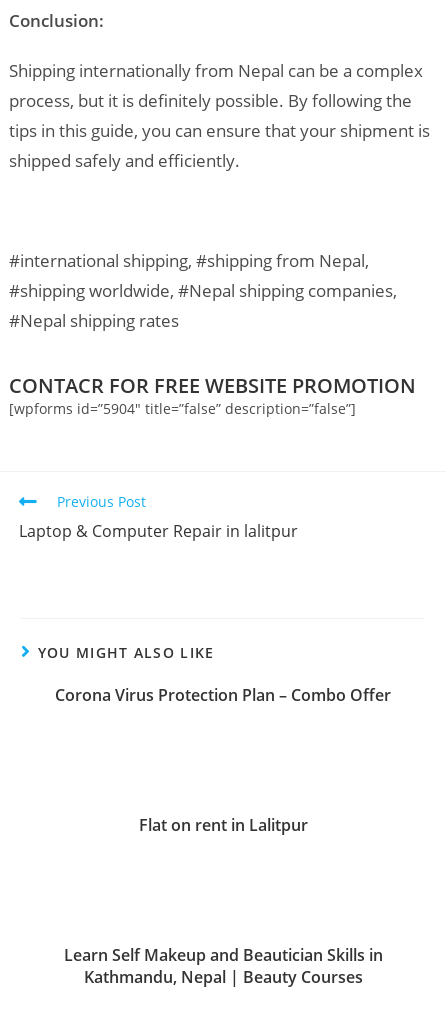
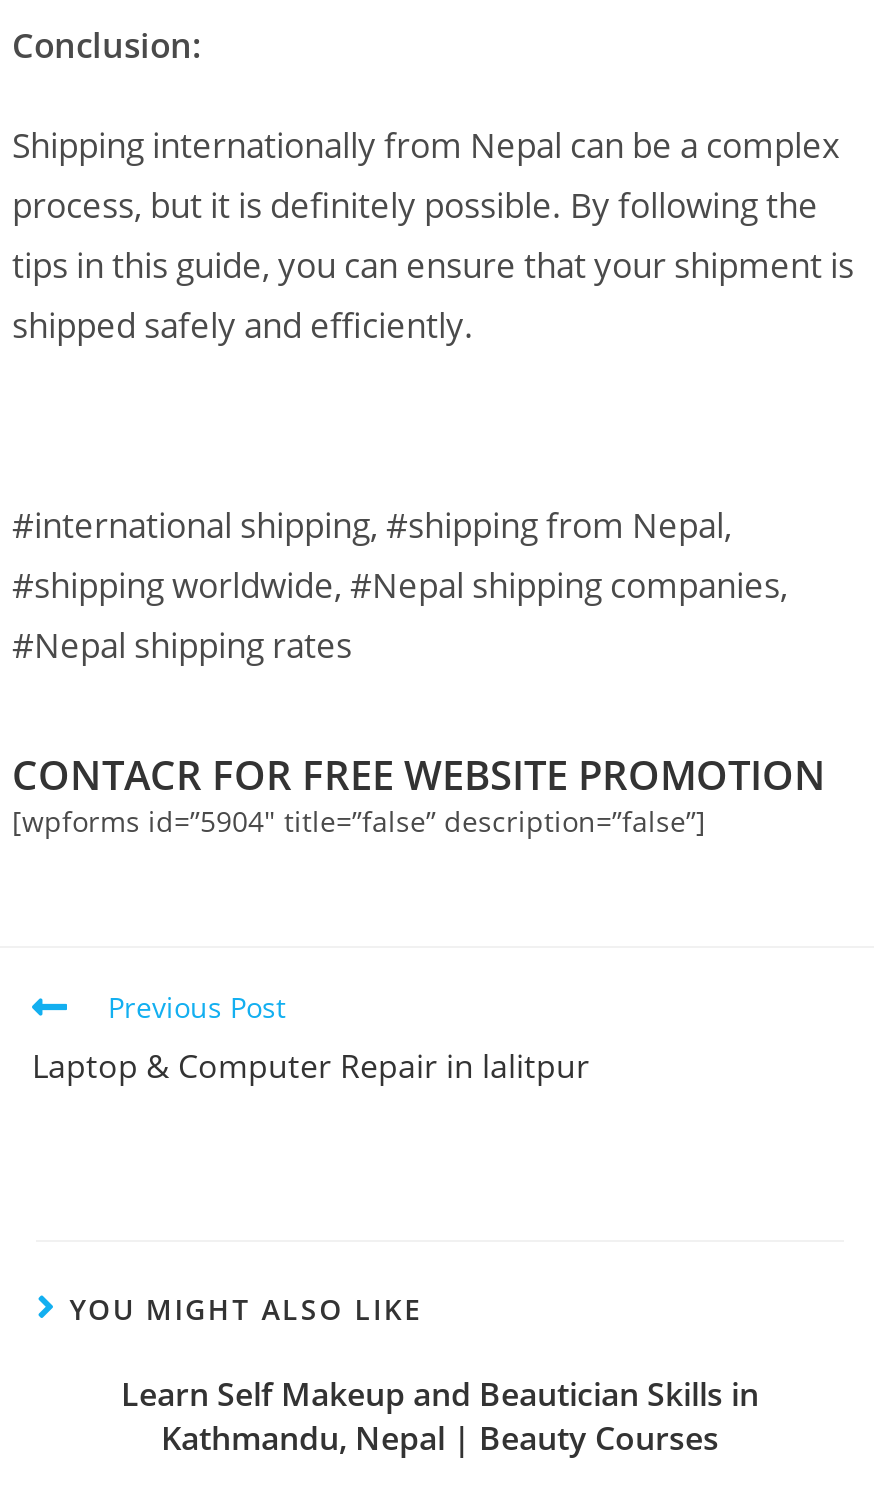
[55,684,391,706] Corona Virus Protection Plan – Combo Offer -> none
[138,814,307,836] Flat on rent in Lalitpur -> none

